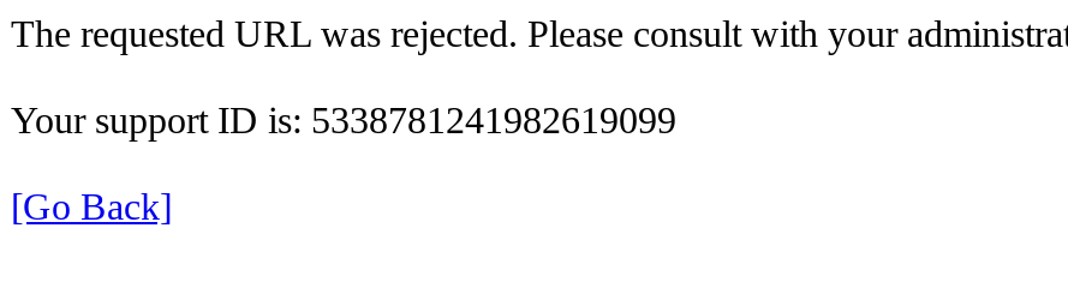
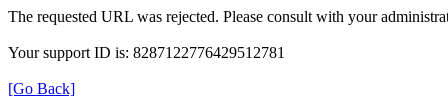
[11,100,676,140] Your support ID is: 5338781241982619099 -> [8,44,285,61] Your support ID is: 8287122776429512781

